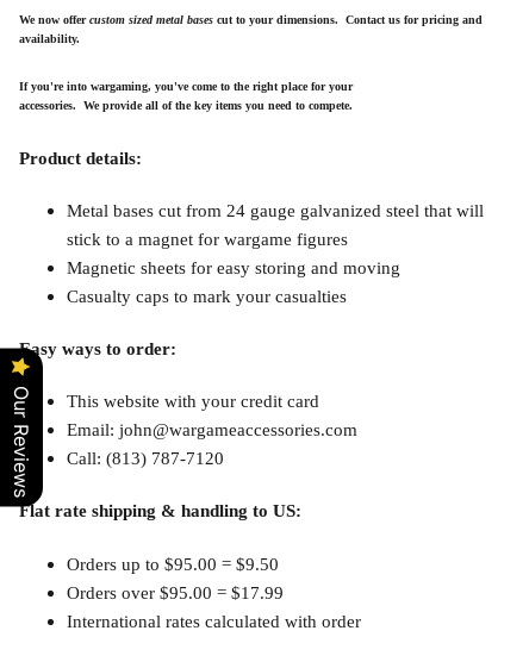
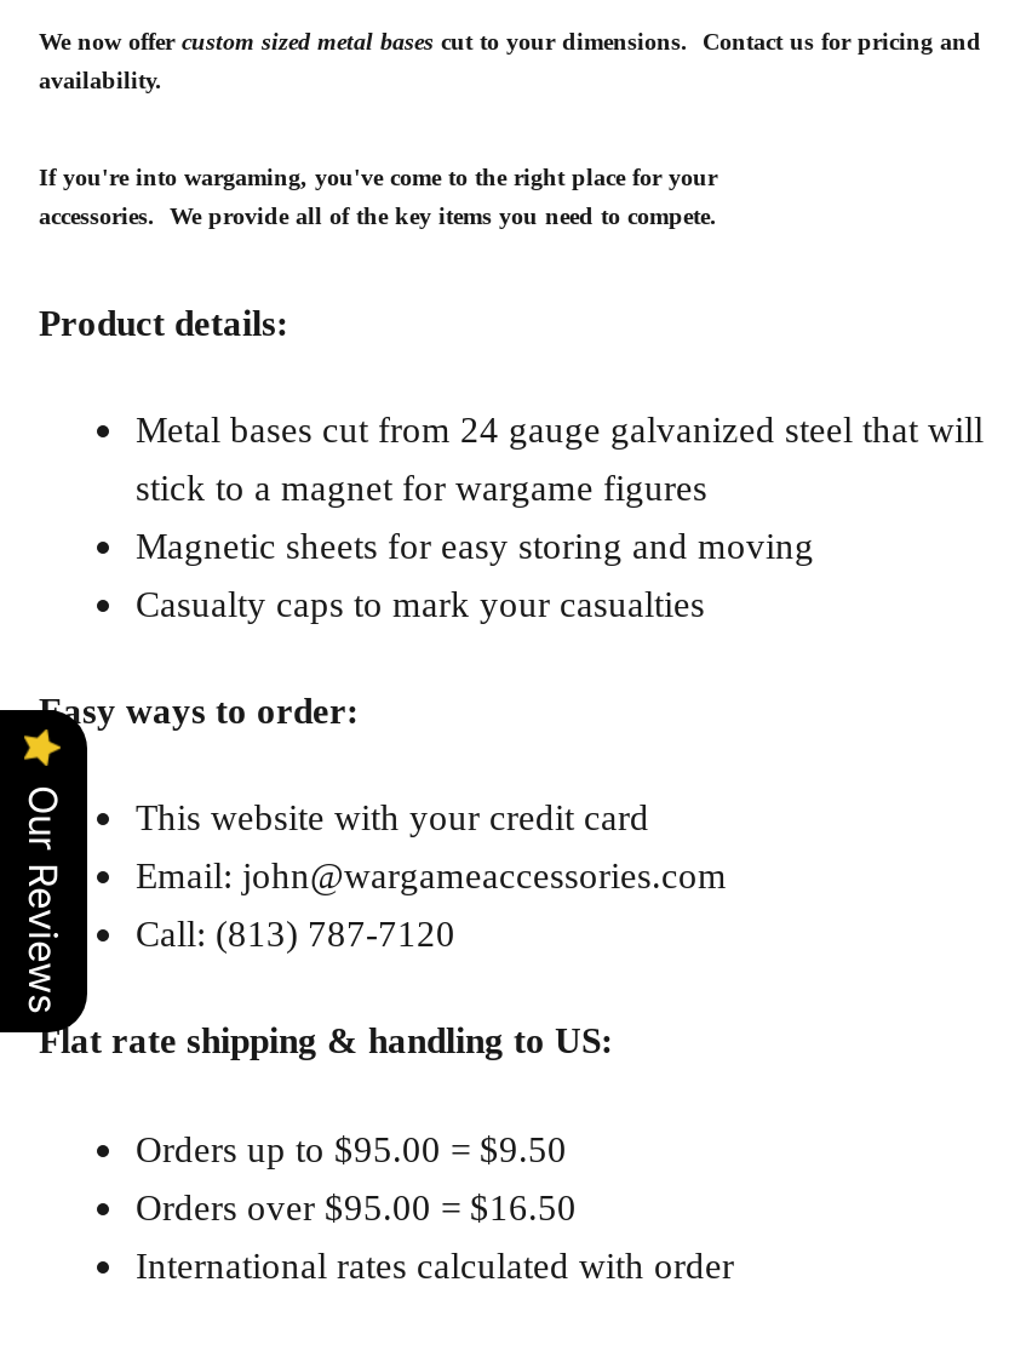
[67,582,284,602] Orders over $95.00 = $17.99 -> [136,1186,577,1227] Orders over $95.00 = $16.50

